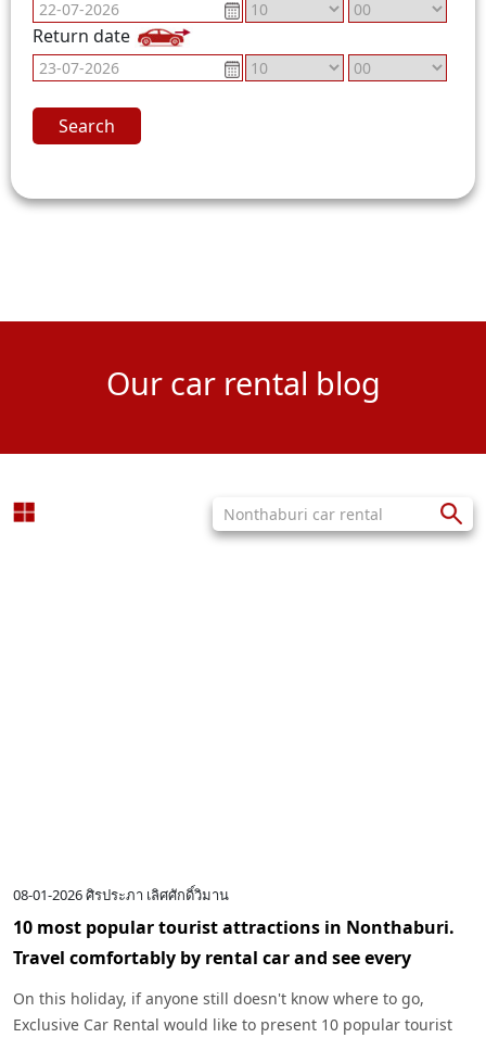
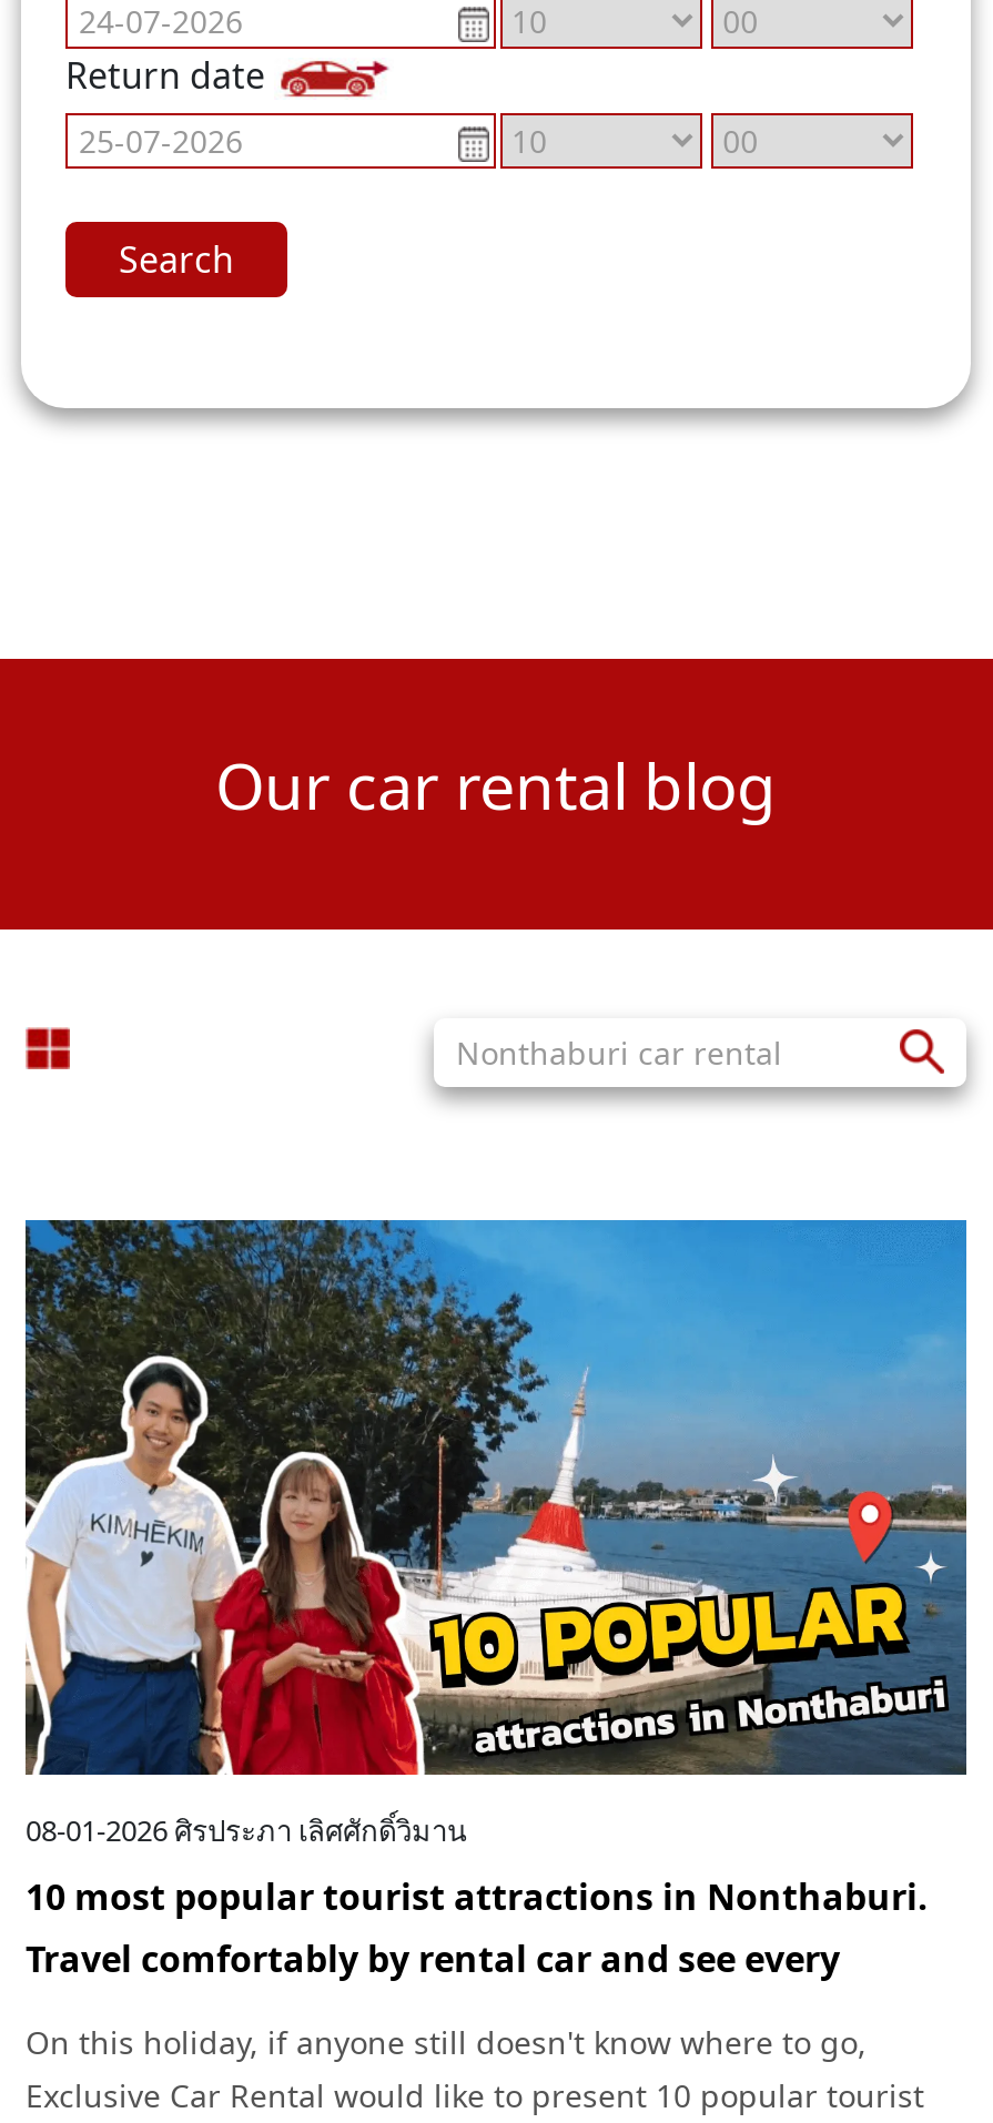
none -> [23,1218,969,1777] [image]

